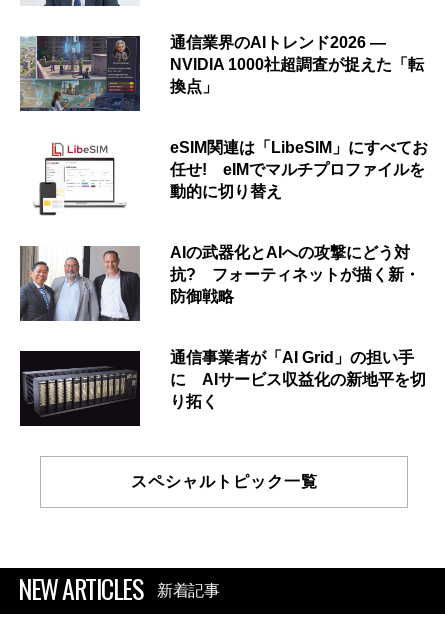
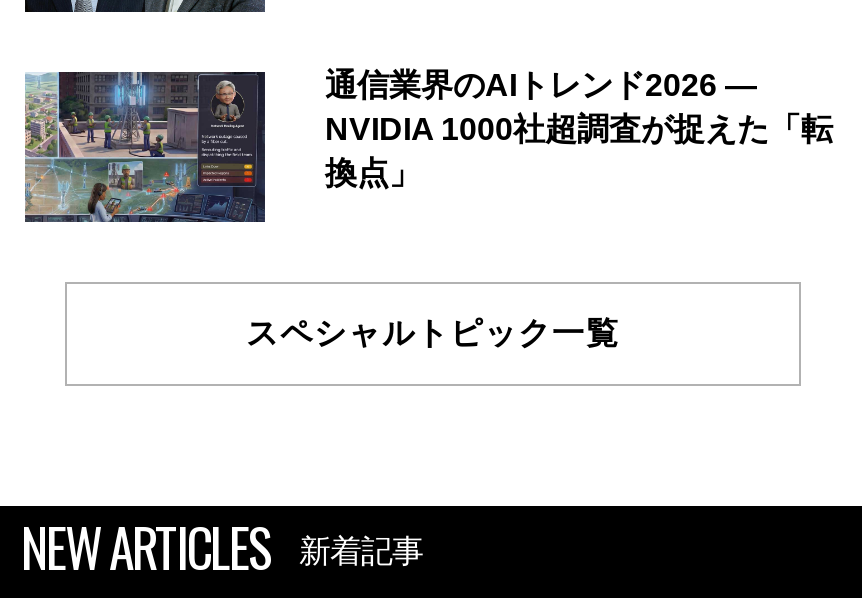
[33,143,126,216] [image] -> none
[170,139,428,200] eSIM関連は「LibeSIM」にすべてお | 任せ! eIMでマルチプロファイルを | 動的に切り替え -> none
[19,244,420,321] [image] | AIの武器化とAIへの攻撃にどう対 | 抗? フォーティネットが描く新・ | 防御戦略 -> none
[19,349,426,427] [image] | 通信事業者が「AI Grid」の担い手 | に AIサービス収益化の新地平を切 | り拓く -> none

